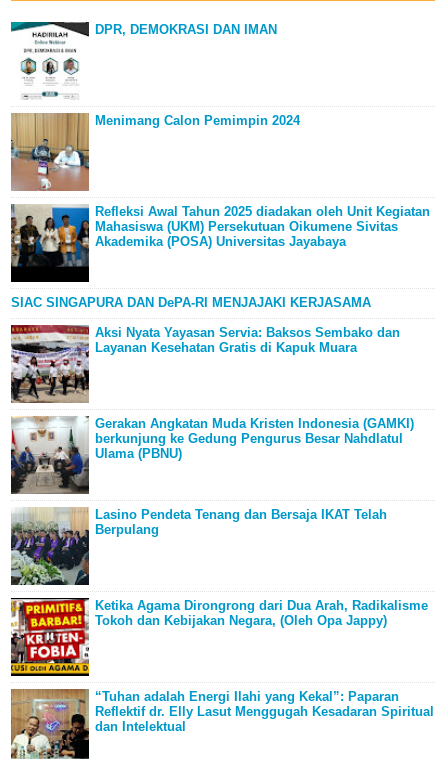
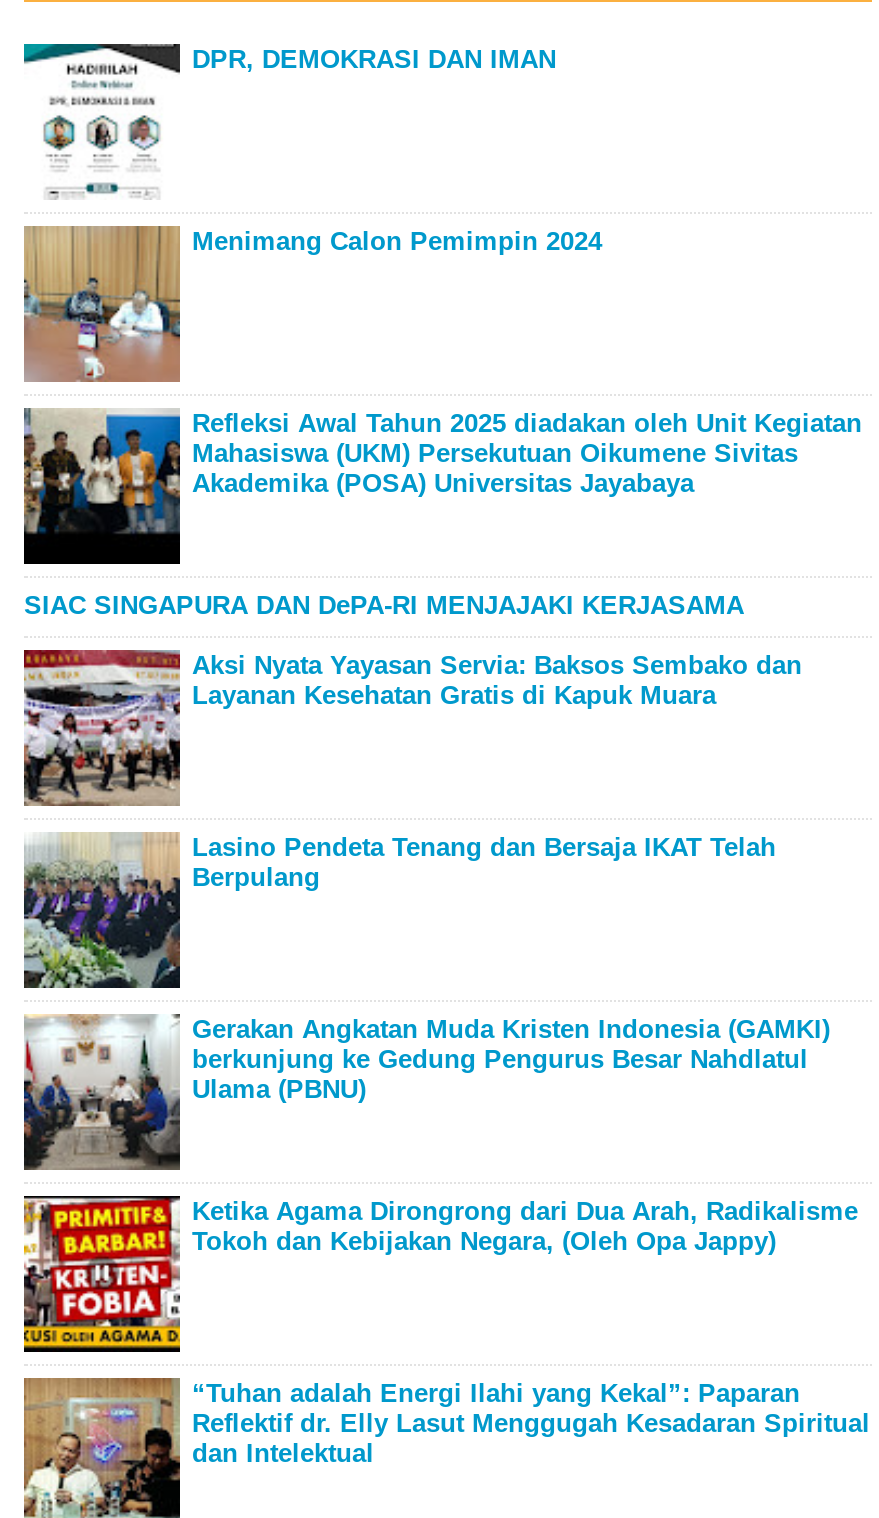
moved [95,416,414,461] -> [192,1014,830,1104]: Gerakan Angkatan Muda Kristen Indonesia (GAMKI) | berkunjung ke Gedung Pengurus Besar Nahdlatul | Ulama (PBNU)
moved [11,507,387,585] -> [24,832,776,990]: [image] | Lasino Pendeta Tenang dan Bersaja IKAT Telah | Berpulang

